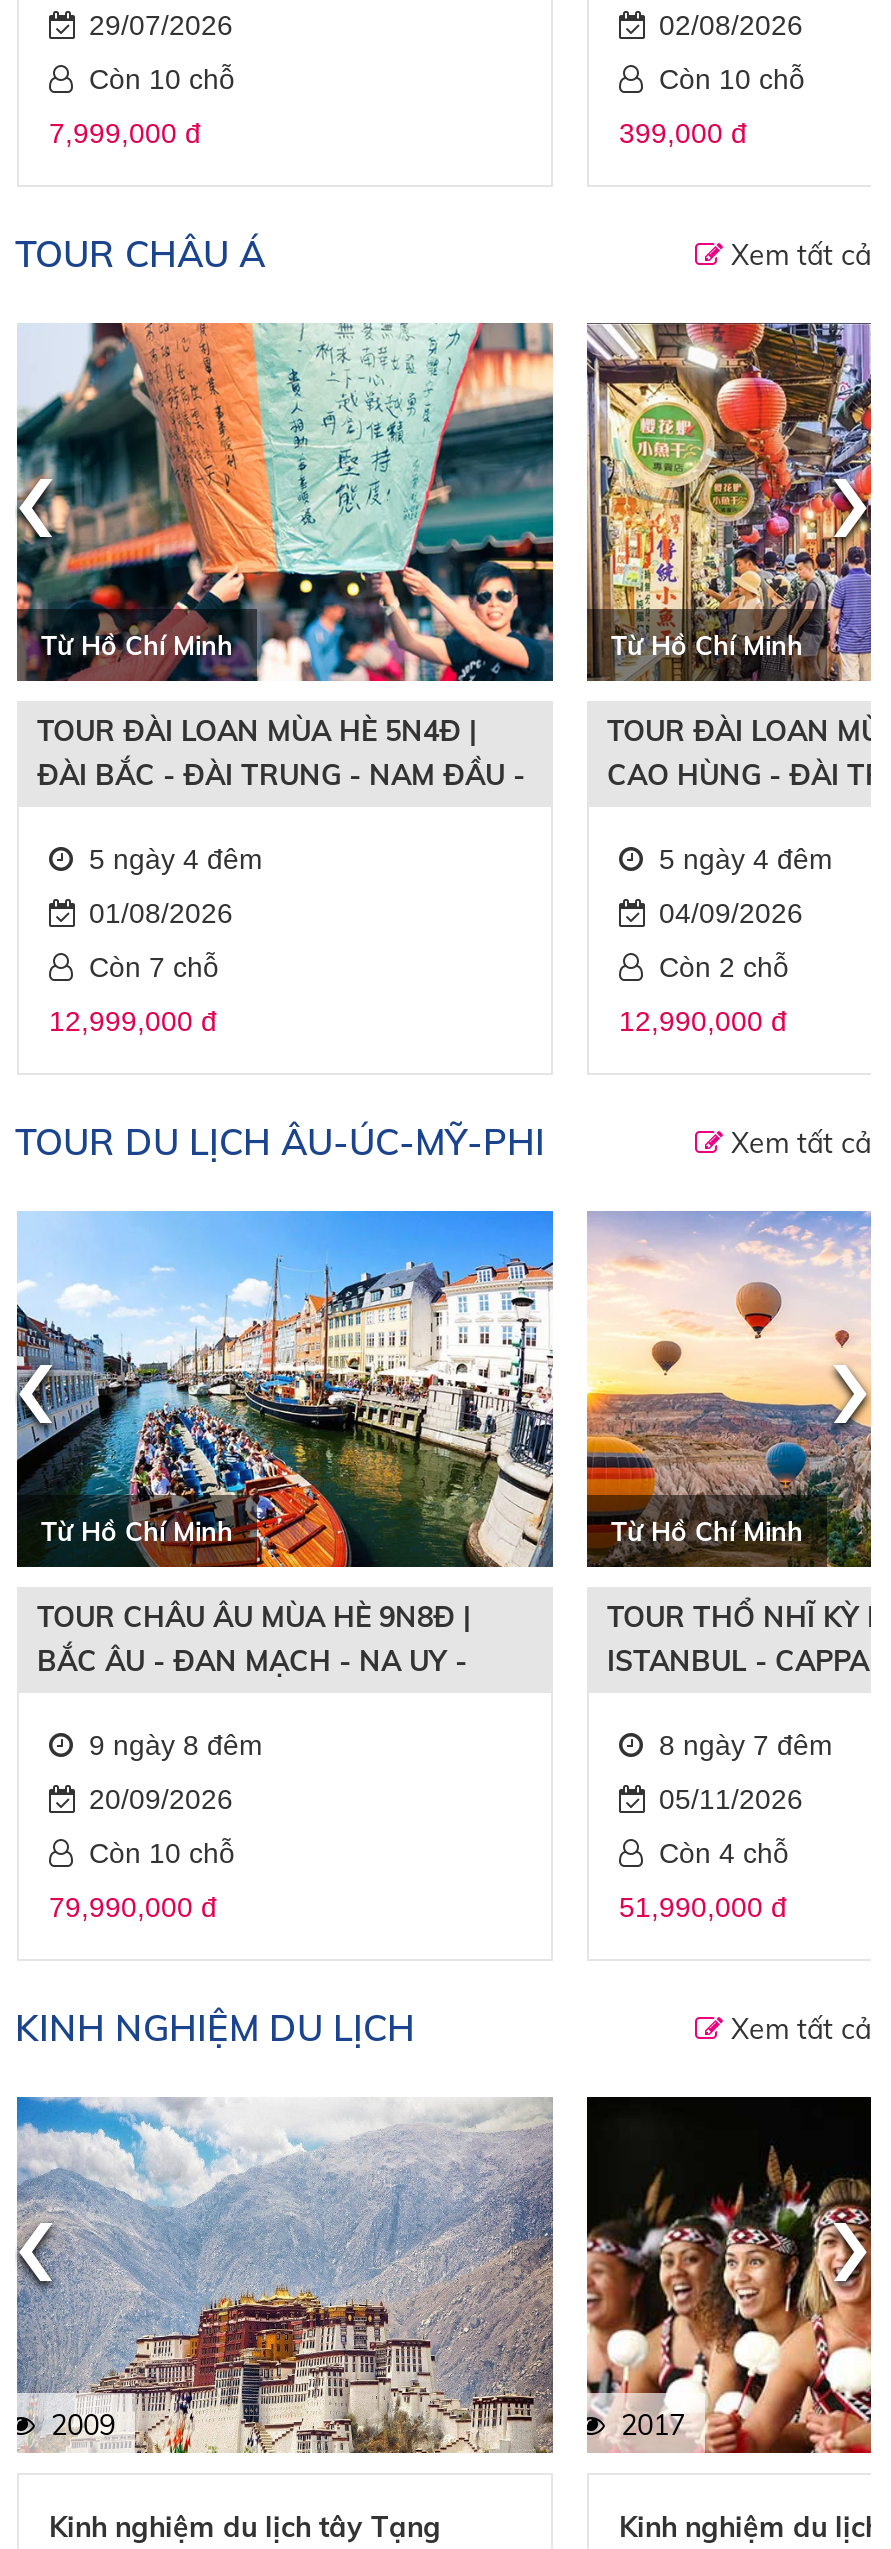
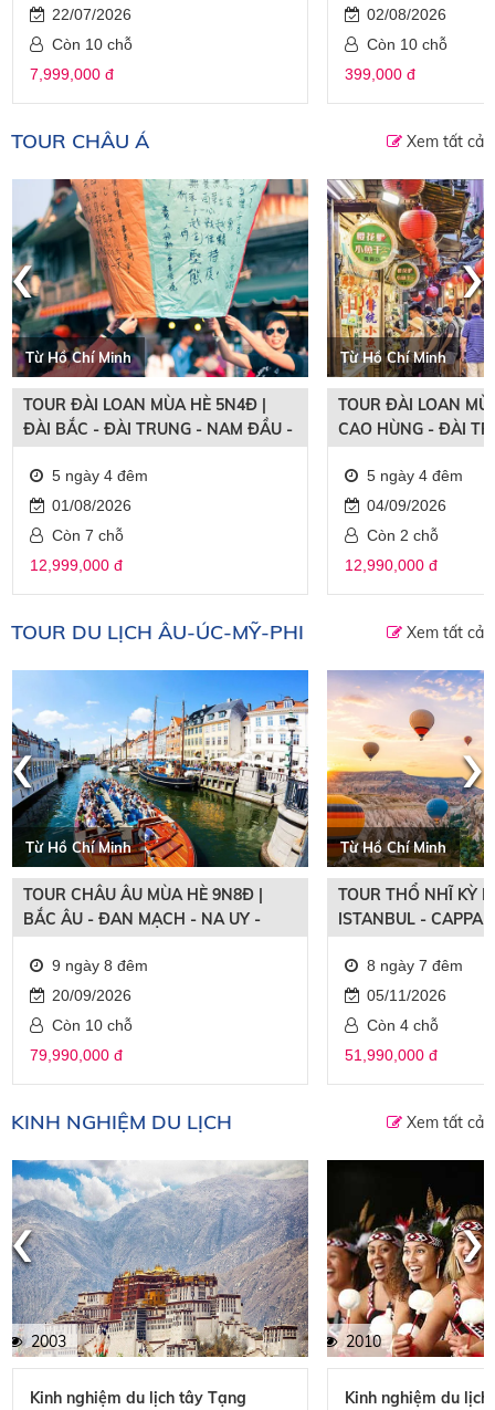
[89,10,233,42] 29/07/2026 -> [52,6,131,24] 22/07/2026
[51,2407,115,2443] 2009 -> [31,1332,66,1351] 2003
[621,2407,685,2443] 2017 -> [346,1332,381,1351] 2010

